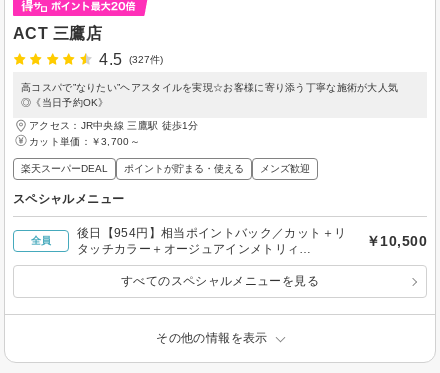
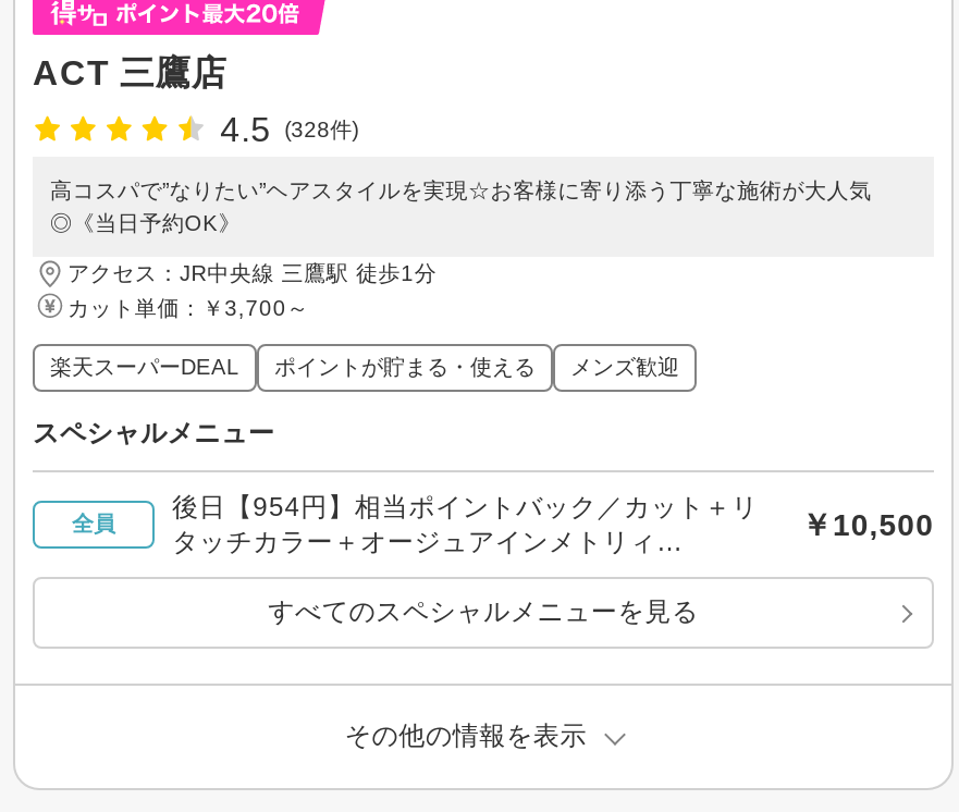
[99,51,163,68] 4.5 (327件) -> [220,111,358,148] 4.5 (328件)

